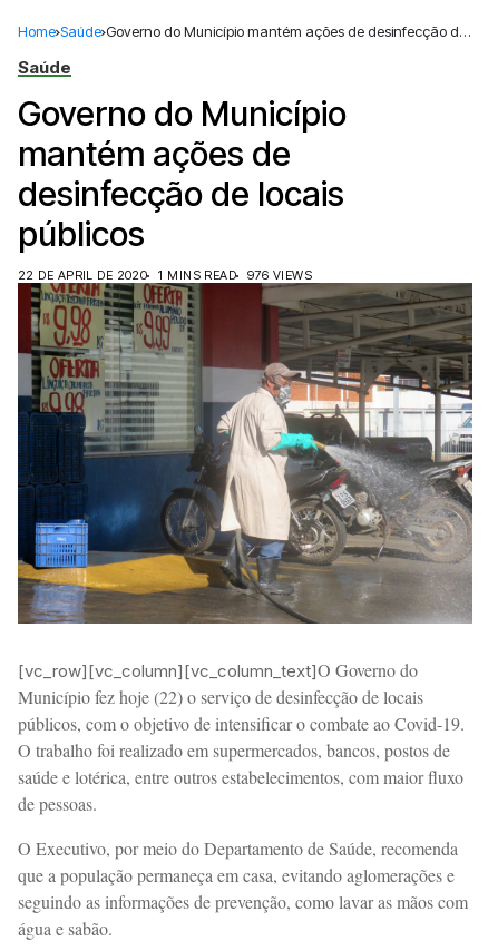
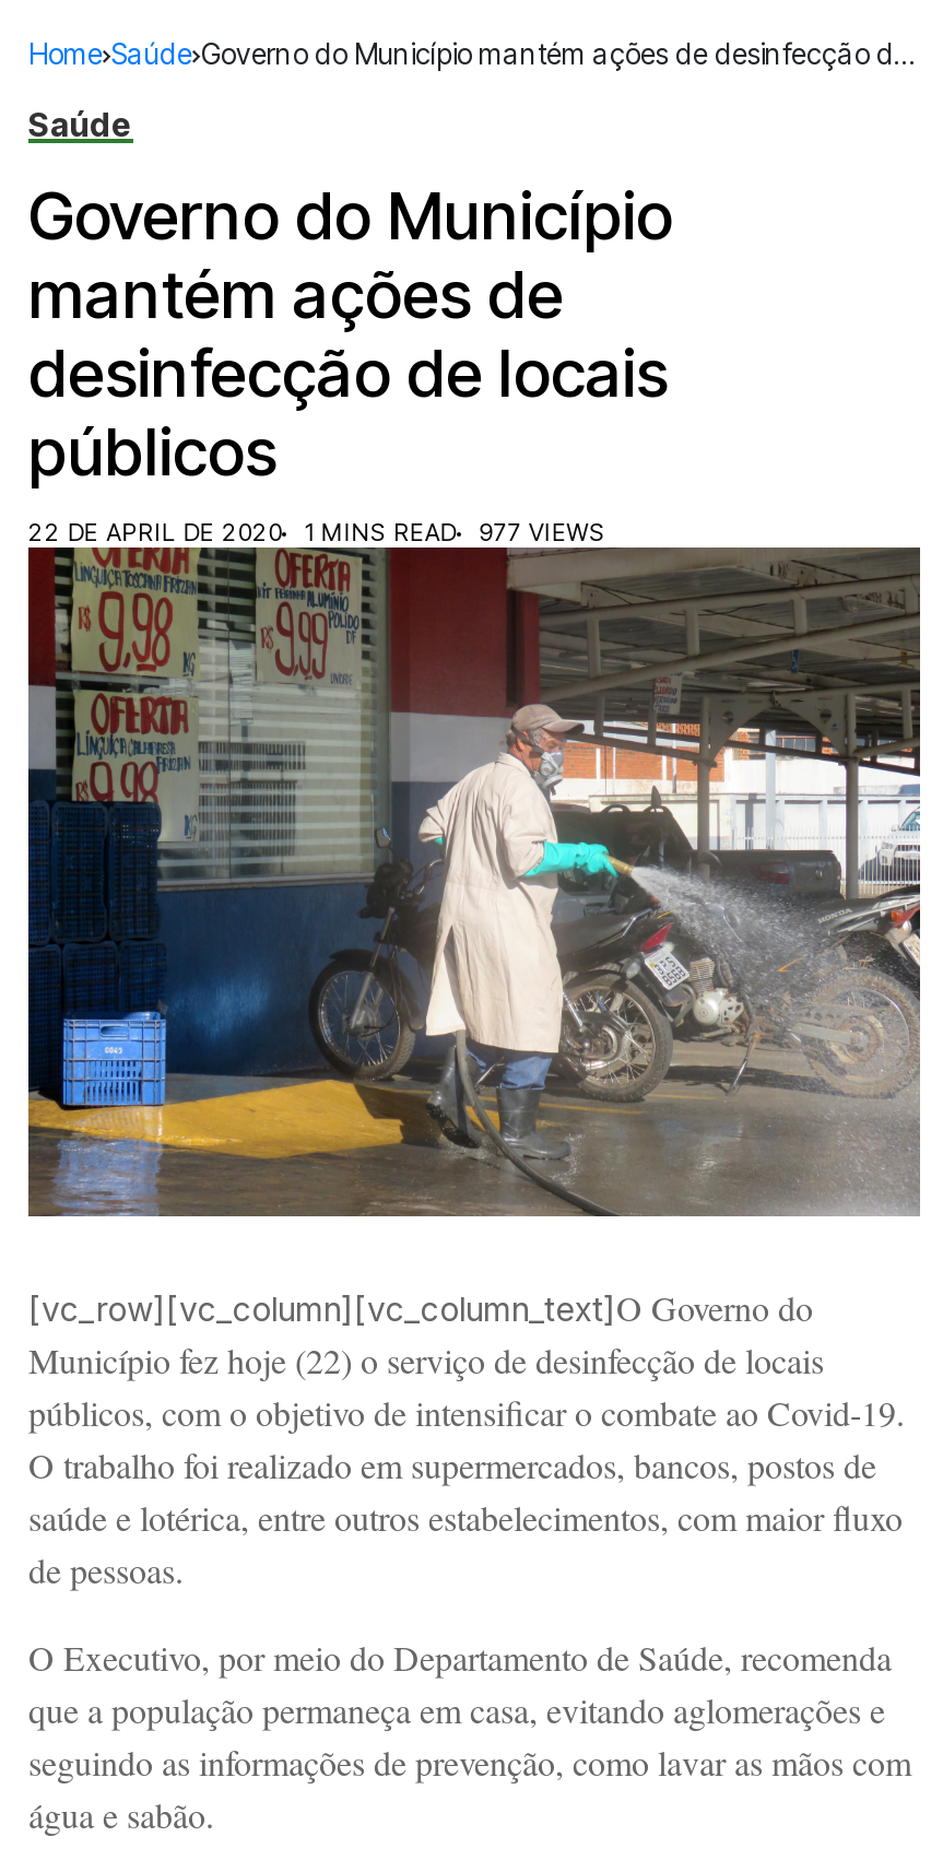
[18,267,312,283] 22 DE APRIL DE 2020 1 MINS READ 976 VIEWS -> [28,517,606,548] 22 DE APRIL DE 2020 1 MINS READ 977 VIEWS

